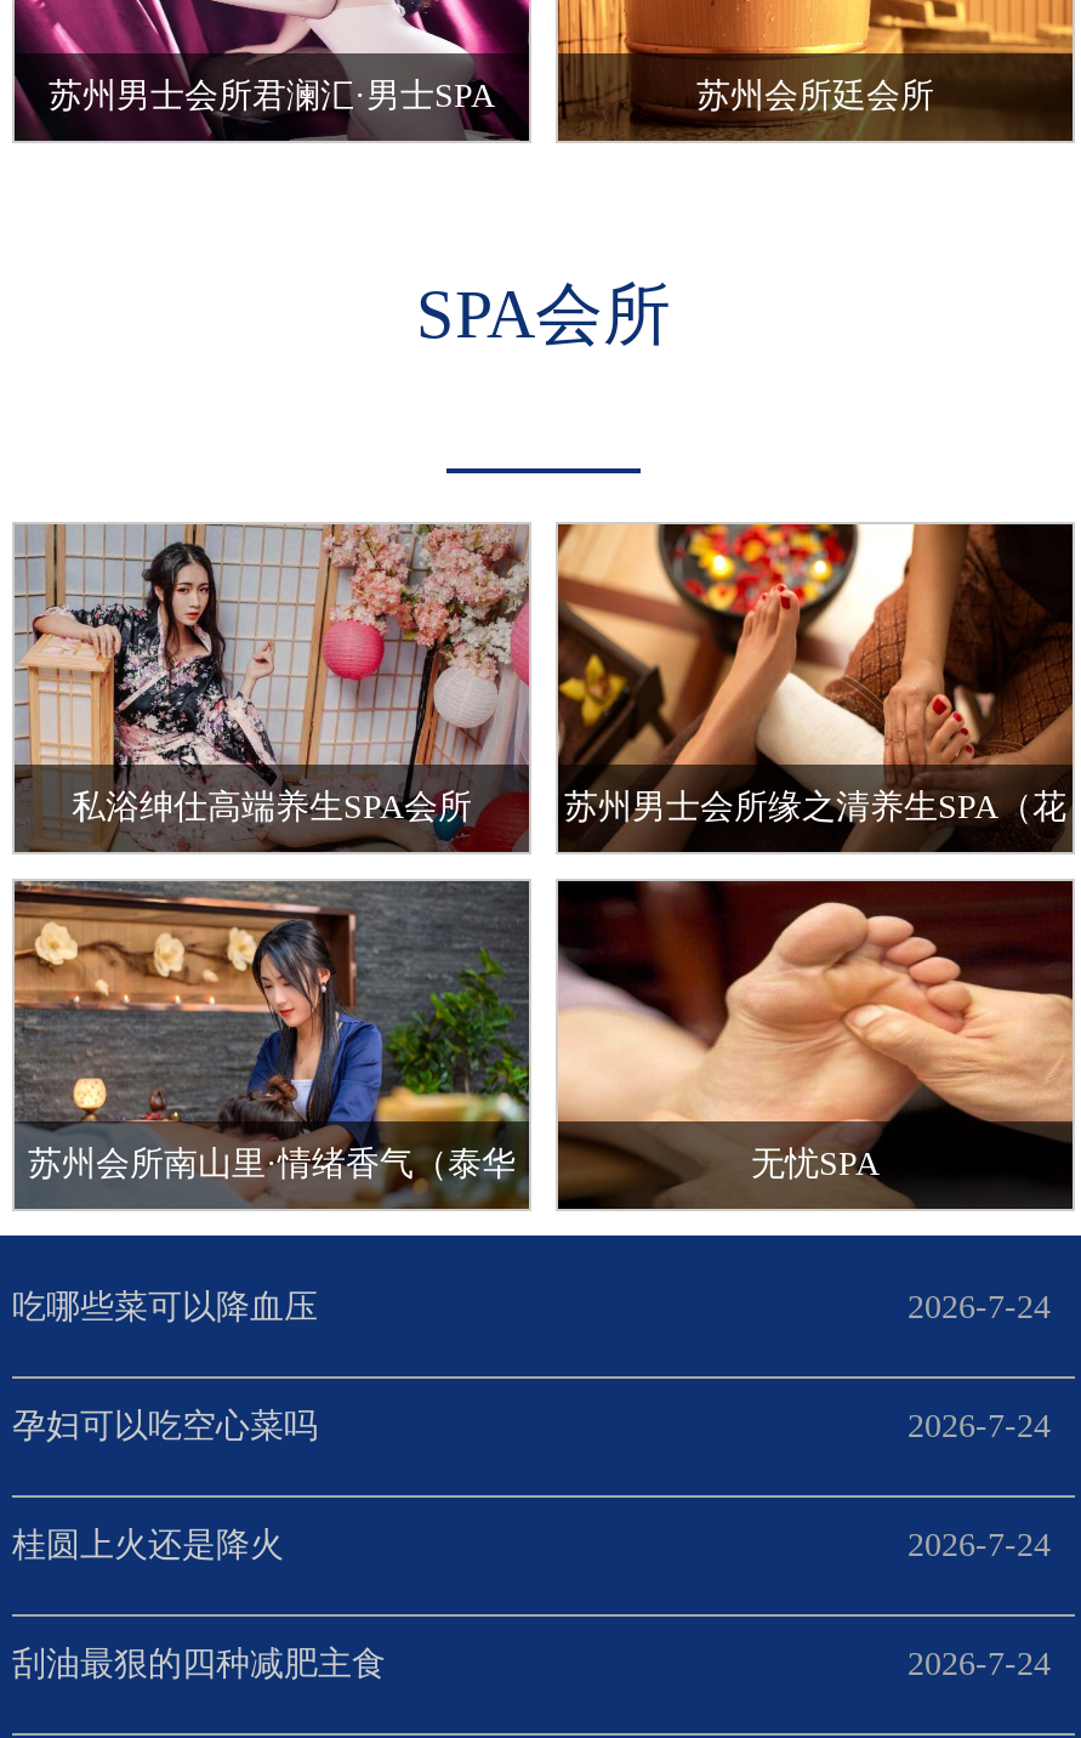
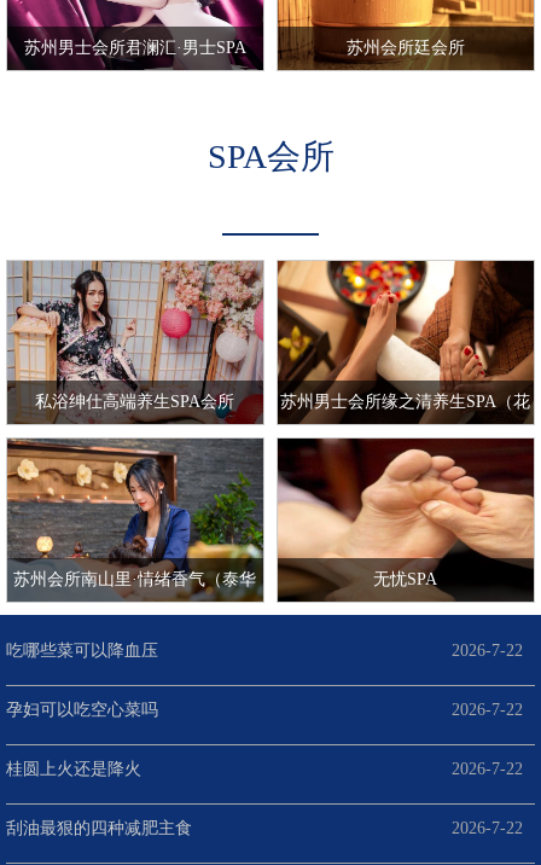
[908,1288,1051,1324] 2026-7-24 -> [452,641,523,659] 2026-7-22
[908,1407,1051,1443] 2026-7-24 -> [452,700,523,718] 2026-7-22
[908,1526,1051,1562] 2026-7-24 -> [452,759,523,777] 2026-7-22
[908,1645,1051,1681] 2026-7-24 -> [452,818,523,837] 2026-7-22

